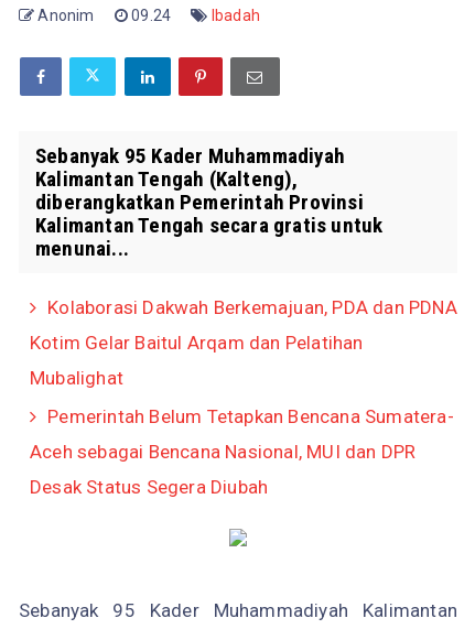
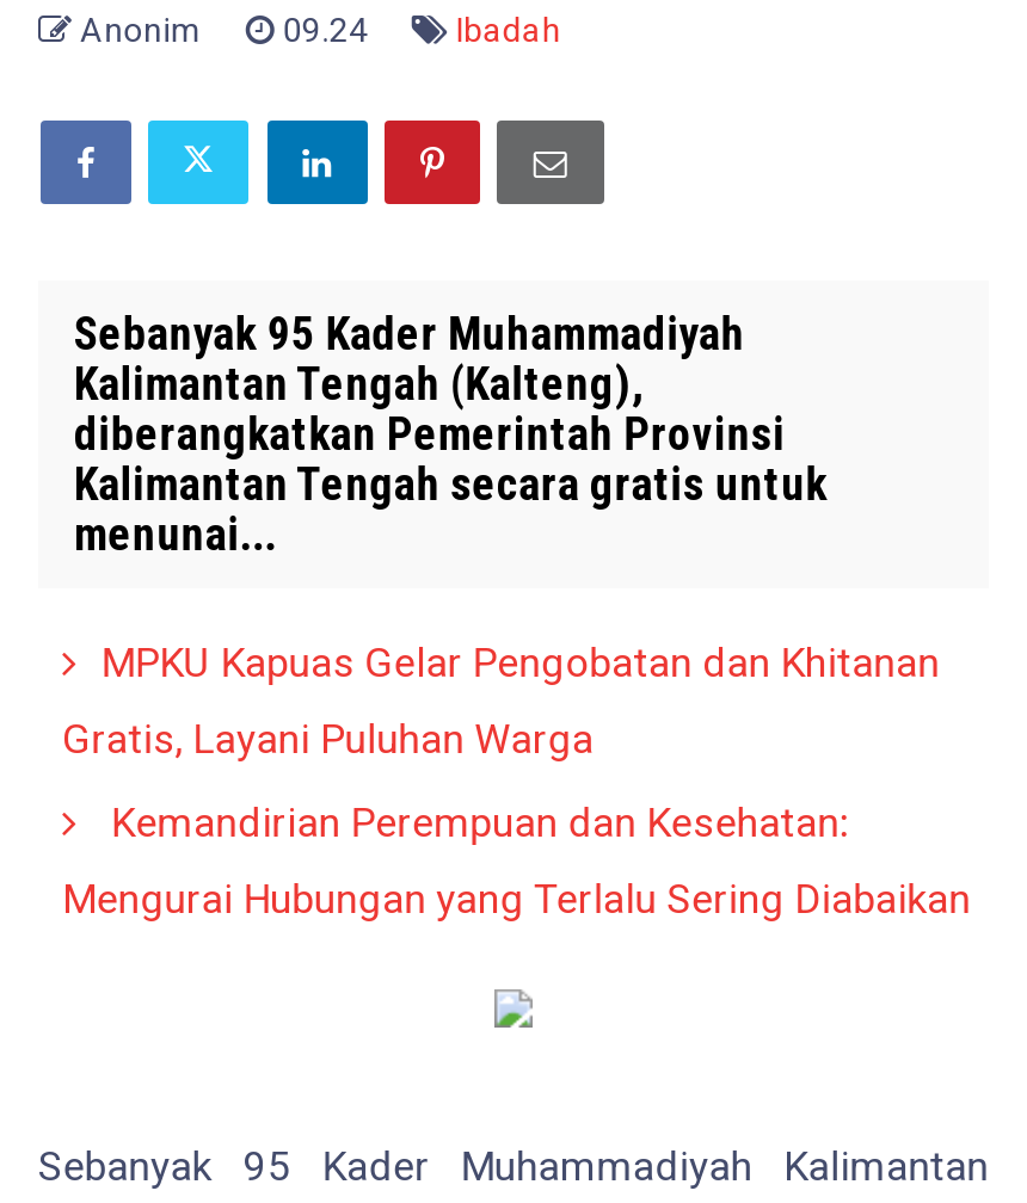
[30,297,457,498] Kolaborasi Dakwah Berkemajuan, PDA dan PDNA | Kotim Gelar Baitul Arqam dan Pelatihan | Mubalighat | Pemerintah Belum Tetapkan Bencana Sumatera- | Aceh sebagai Bencana Nasional, MUI dan DPR | Desak Status Segera Diubah -> [62,639,971,923] MPKU Kapuas Gelar Pengobatan dan Khitanan | Gratis, Layani Puluhan Warga | Kemandirian Perempuan dan Kesehatan: | Mengurai Hubungan yang Terlalu Sering Diabaikan

